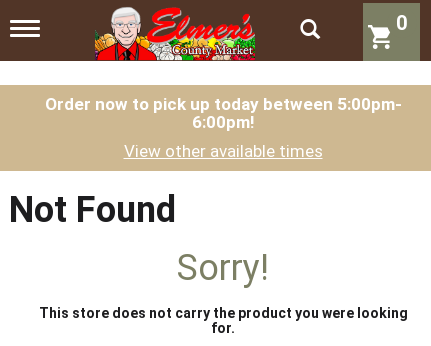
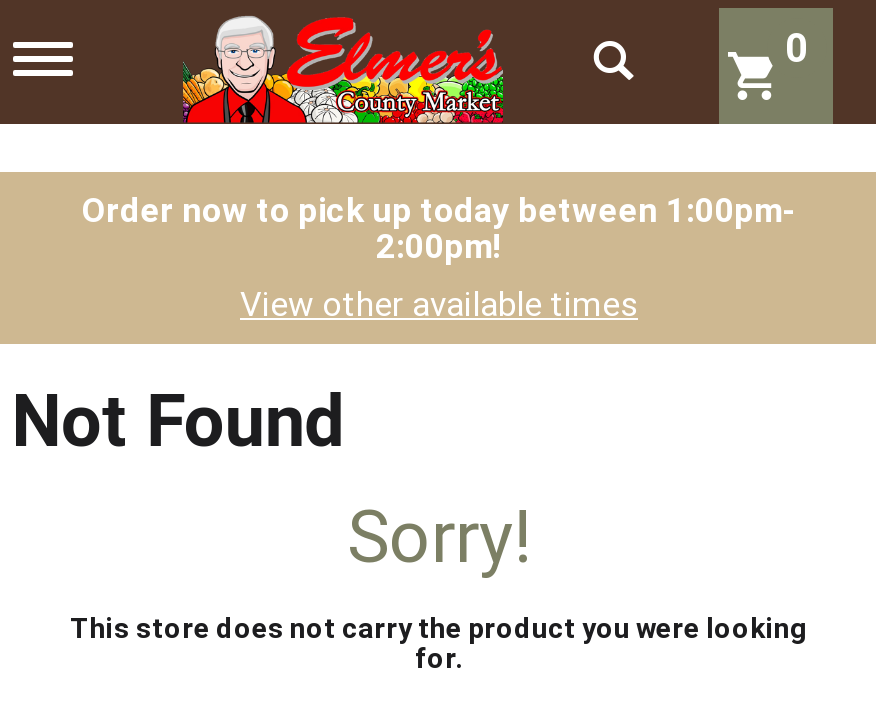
[44,94,401,132] Order now to pick up today between 5:00pm- | 6:00pm! -> [82,191,796,267] Order now to pick up today between 1:00pm- | 2:00pm!

